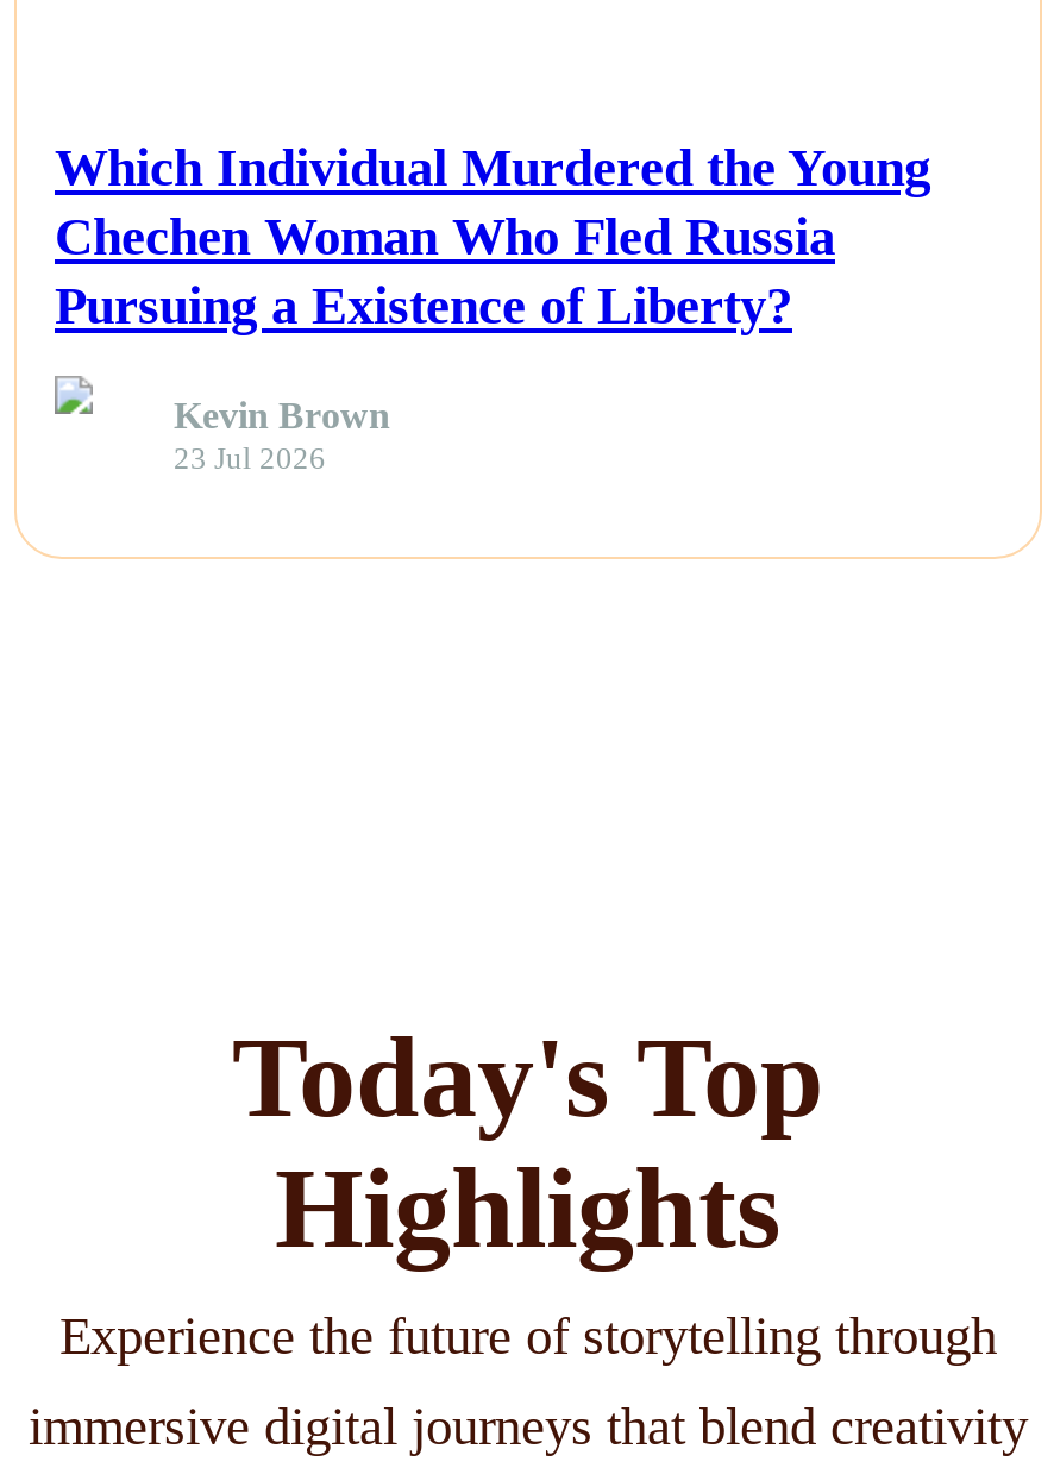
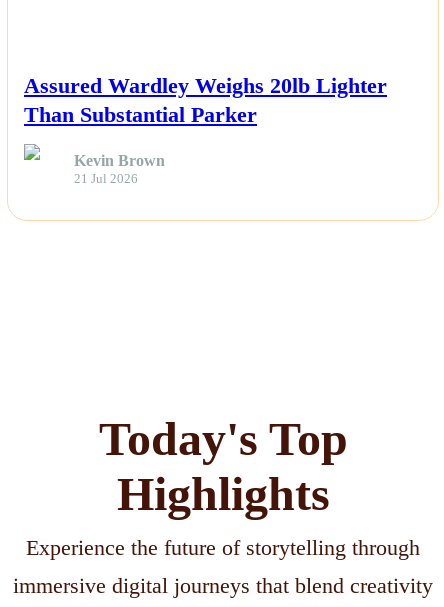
[55,138,930,335] Which Individual Murdered the Young | Chechen Woman Who Fled Russia | Pursuing a Existence of Liberty? -> [24,73,387,127] Assured Wardley Weighs 20lb Lighter | Than Substantial Parker
[174,444,326,477] 23 Jul 2026 -> [74,172,138,186] 21 Jul 2026

